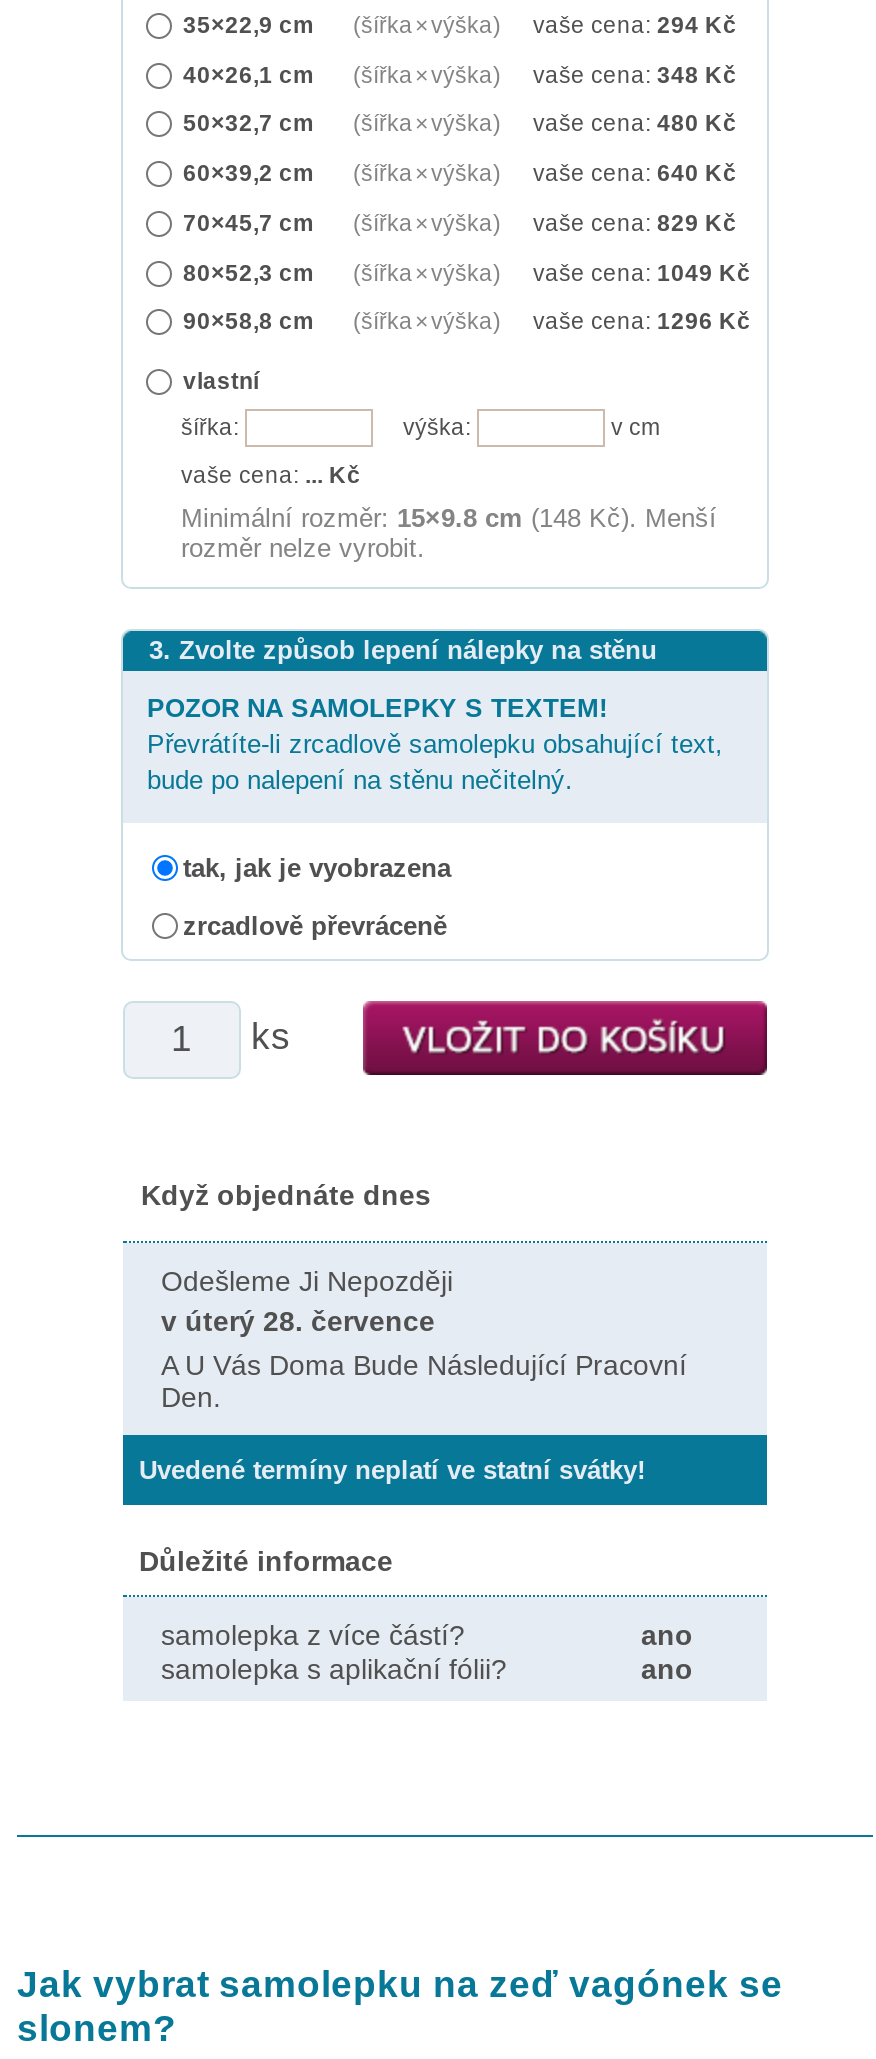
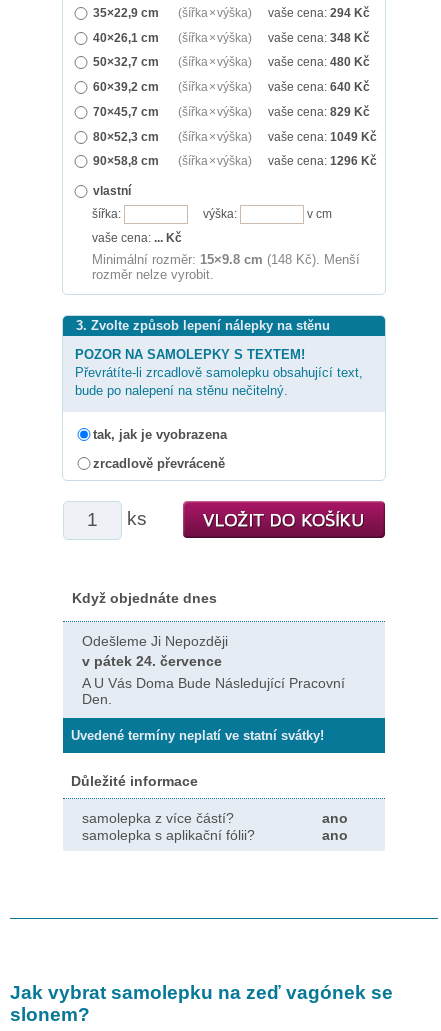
[161,1305,435,1337] v úterý 28. července -> [82,653,222,669] v pátek 24. července

